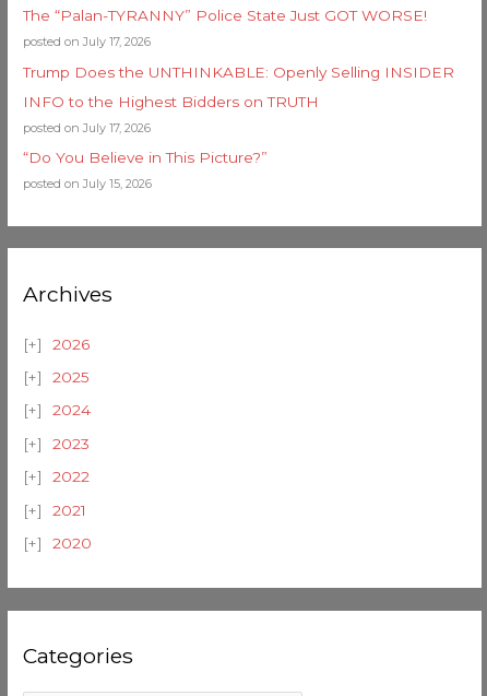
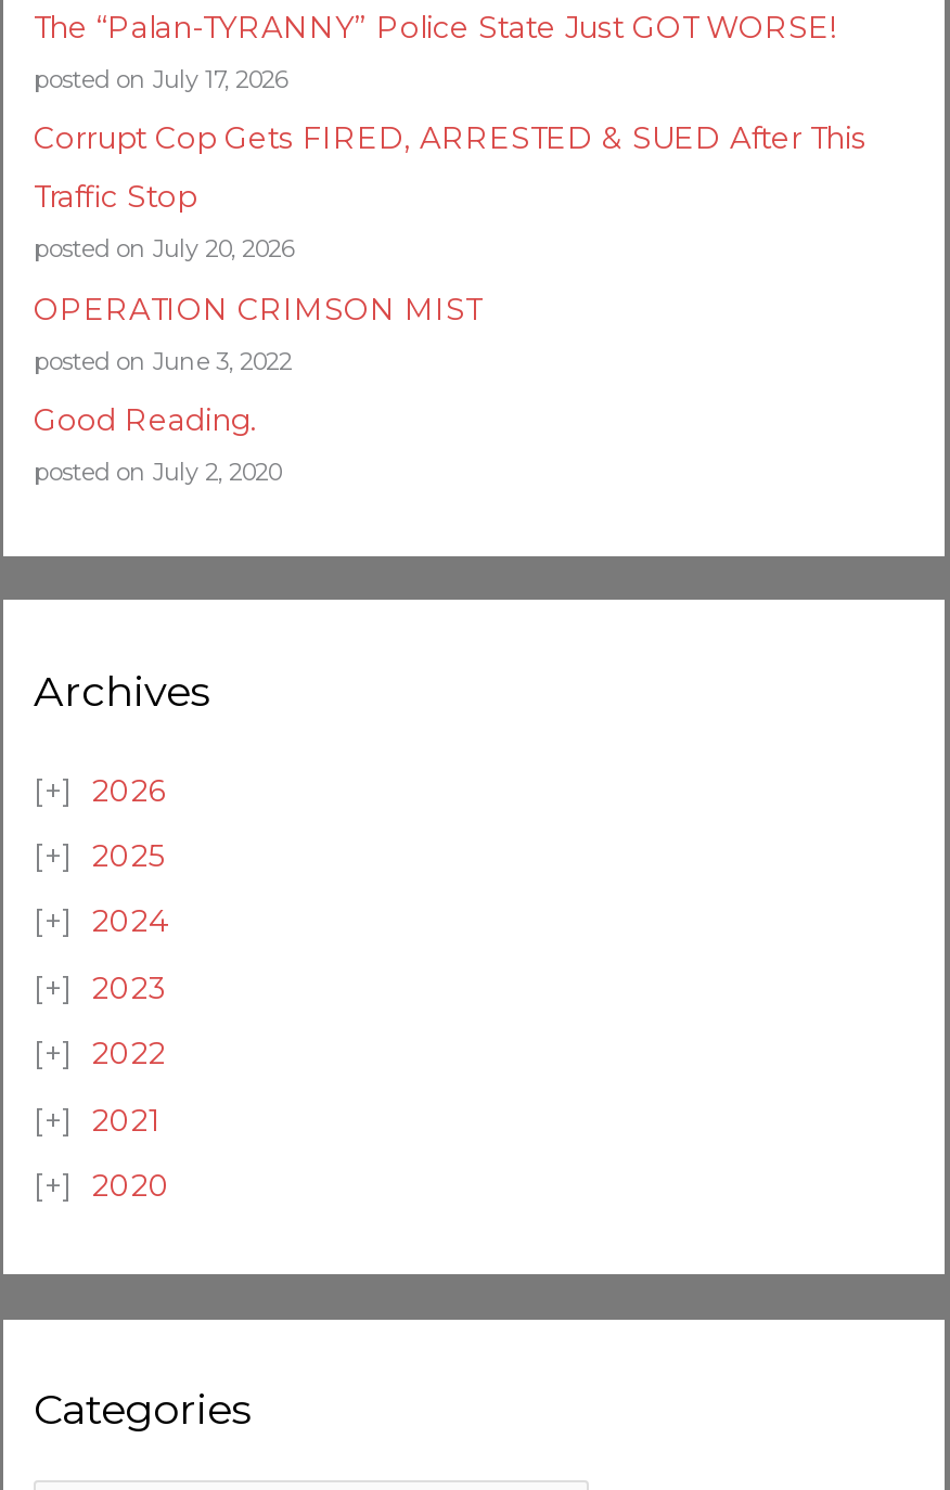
[23,63,454,192] Trump Does the UNTHINKABLE: Openly Selling INSIDER | INFO to the Highest Bidders on TRUTH | posted on July 17, 2026 | “Do You Believe in This Picture?” | posted on July 15, 2026 -> [34,121,866,487] Corrupt Cop Gets FIRED, ARRESTED & SUED After This | Traffic Stop | posted on July 20, 2026 | OPERATION CRIMSON MIST | posted on June 3, 2022 | Good Reading. | posted on July 2, 2020

